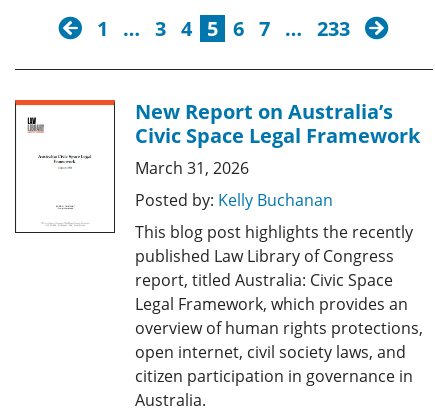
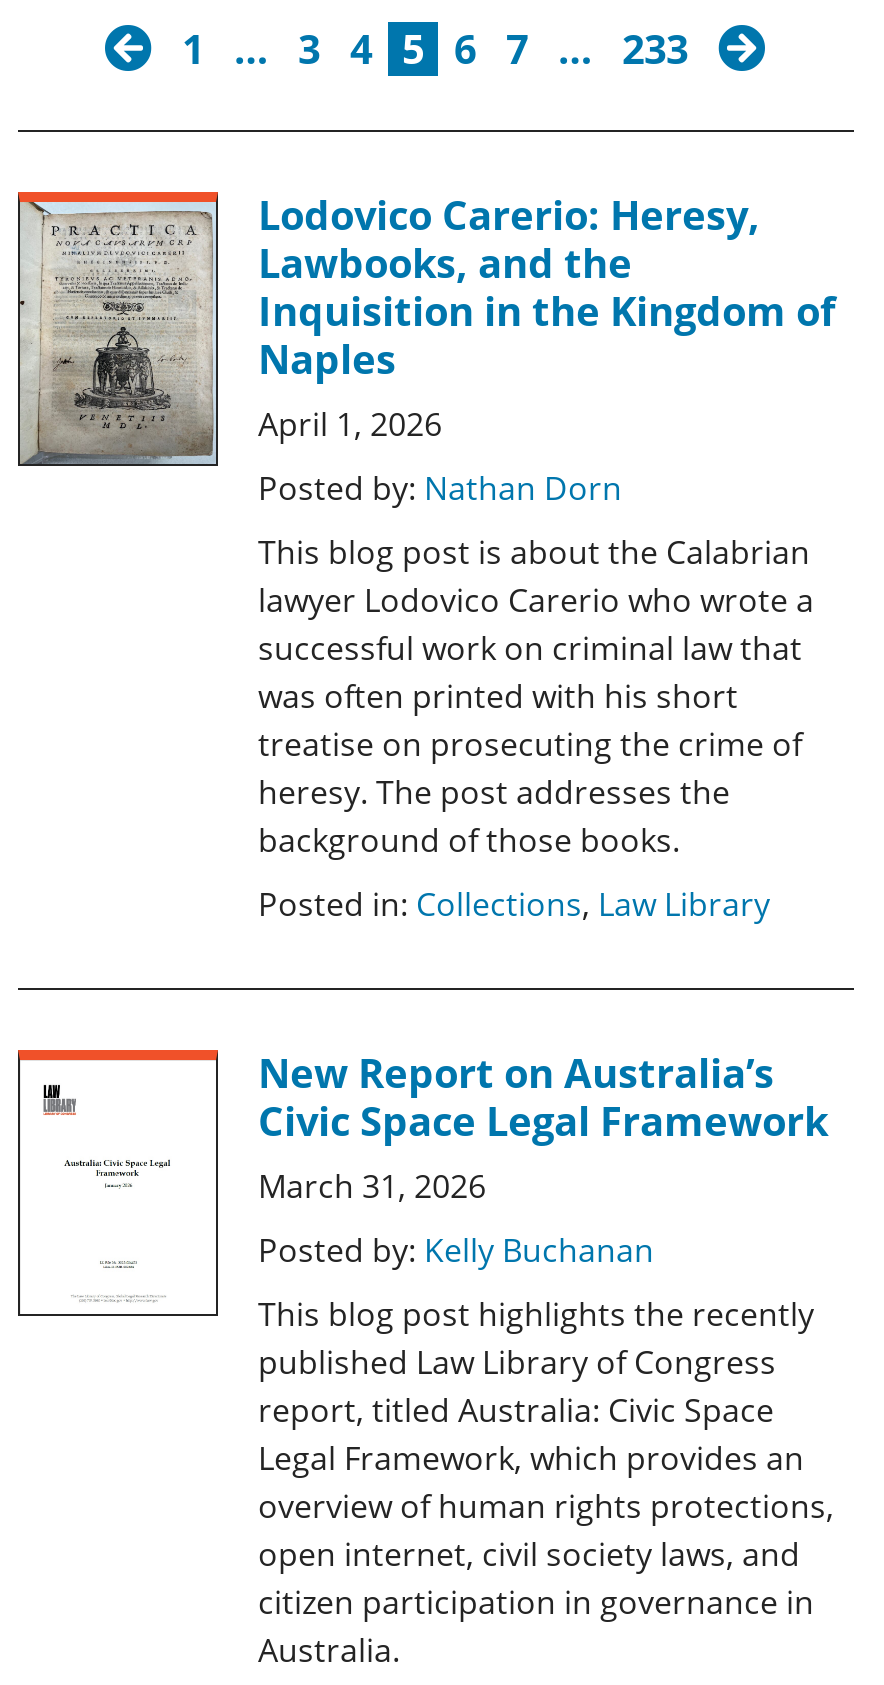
none -> [16,188,836,926] [image] | Lodovico Carerio: Heresy, | Lawbooks, and the | Inquisition in the Kingdom of | Naples | April 1, 2026 | Posted by: Nathan Dorn | This blog post is about the Calabrian | lawyer Lodovico Carerio who wrote a | successful work on criminal law that | was often printed with his short | treatise on prosecuting the crime of | heresy. The post addresses the | background of those books. | Posted in: Collections, Law Library

